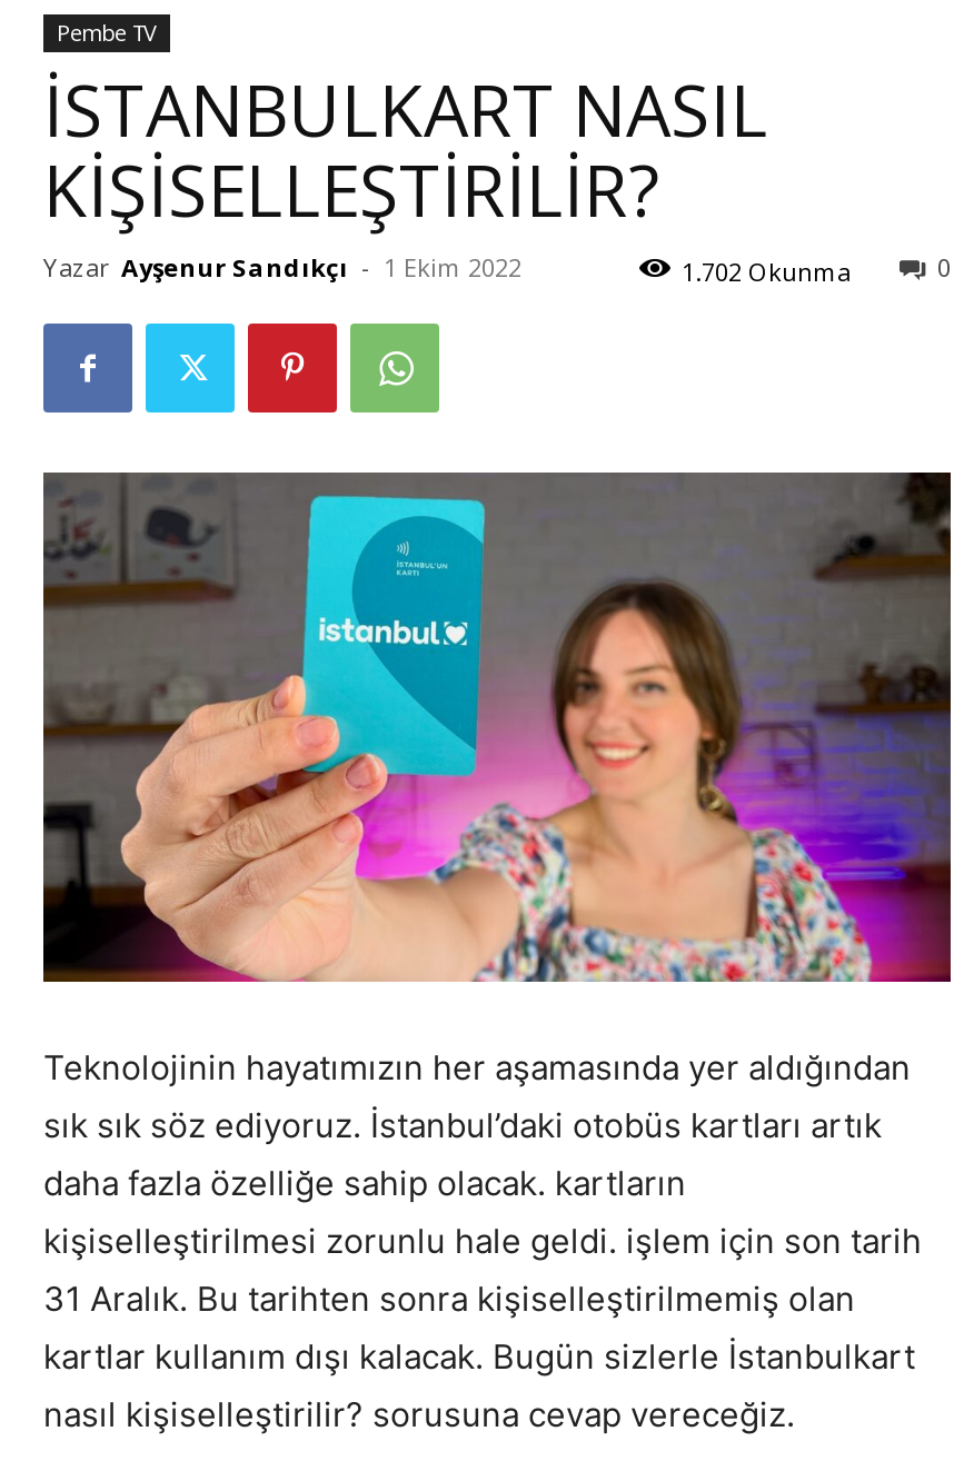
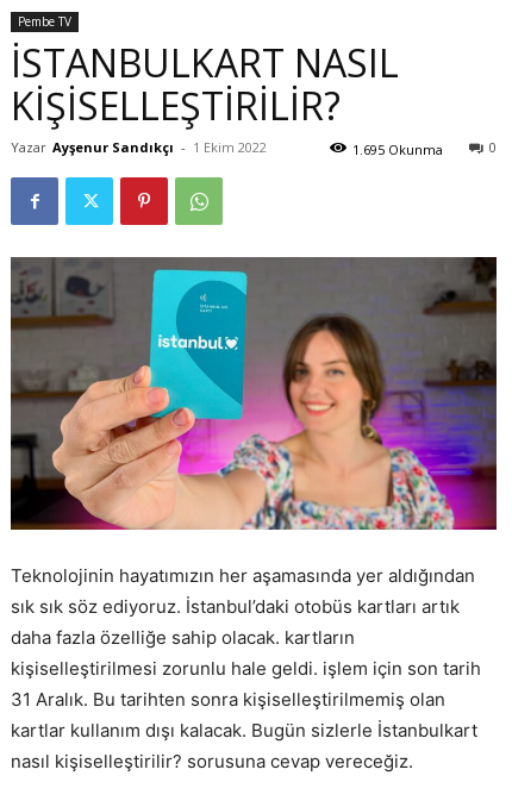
[682,255,851,288] 1.702 Okunma -> [352,140,443,158] 1.695 Okunma

